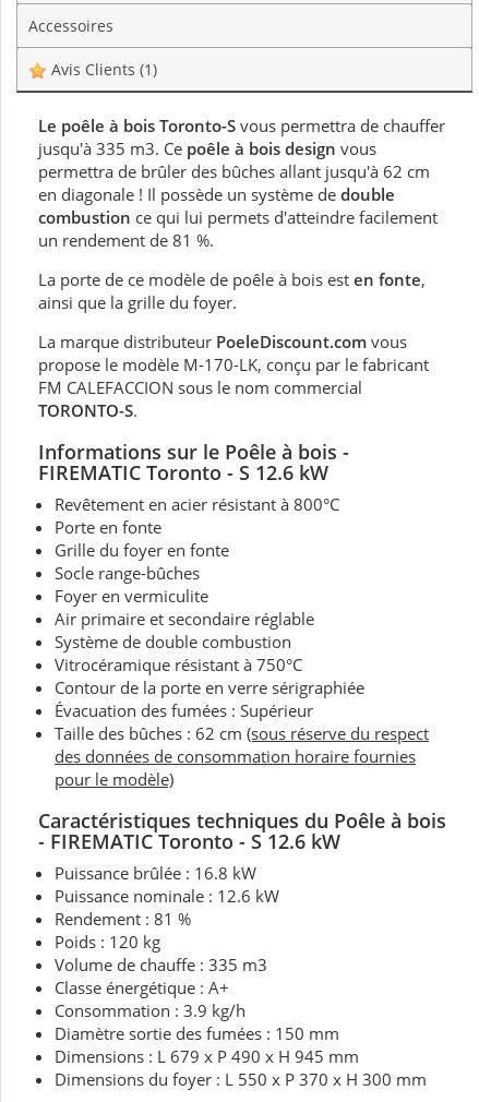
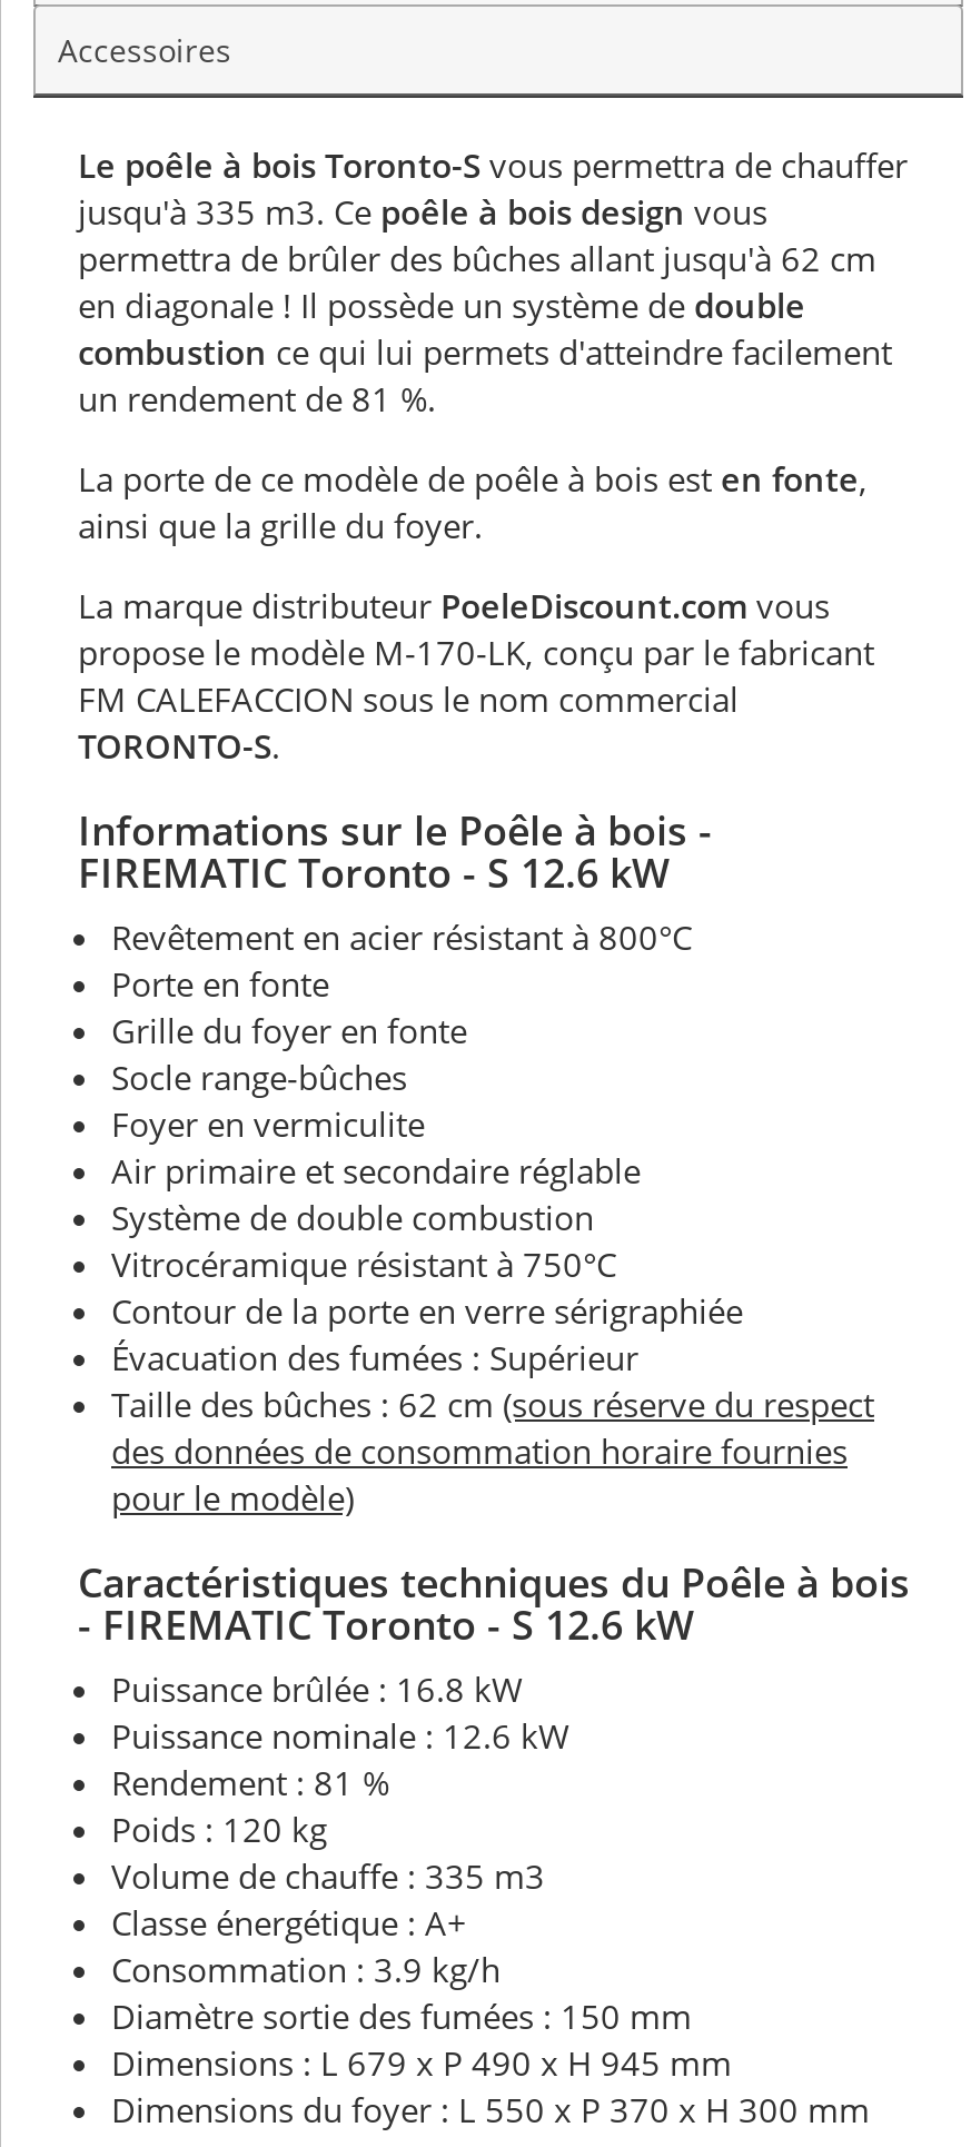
[47,59,157,80] Avis Clients (1) -> none

